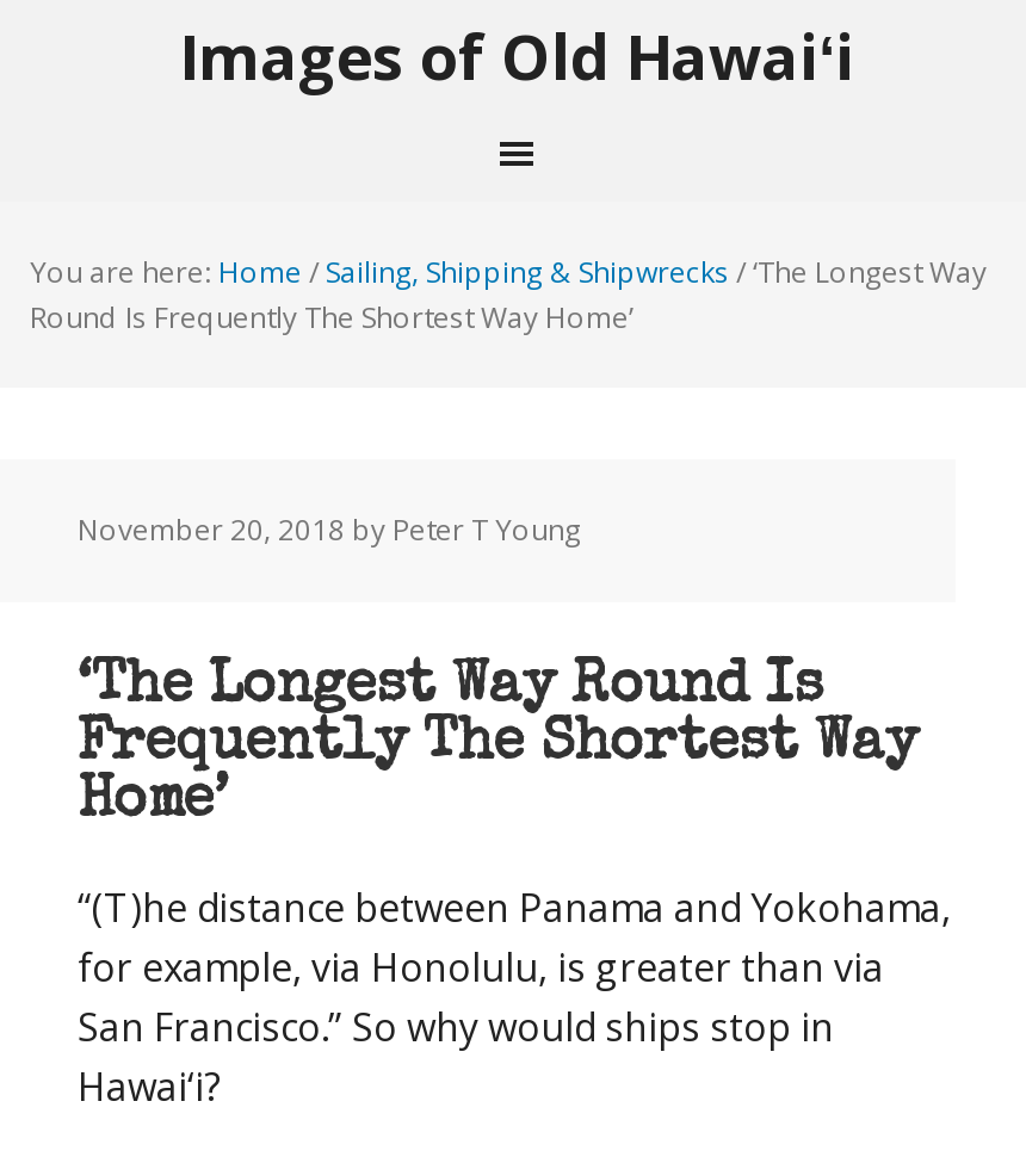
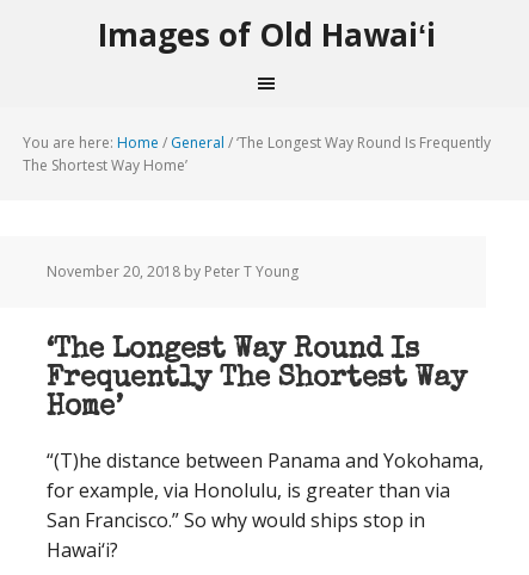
[30,252,987,338] You are here: Home / Sailing, Shipping & Shipwrecks / ‘The Longest Way | Round Is Frequently The Shortest Way Home’ -> [23,132,491,175] You are here: Home / General / ‘The Longest Way Round Is Frequently | The Shortest Way Home’

